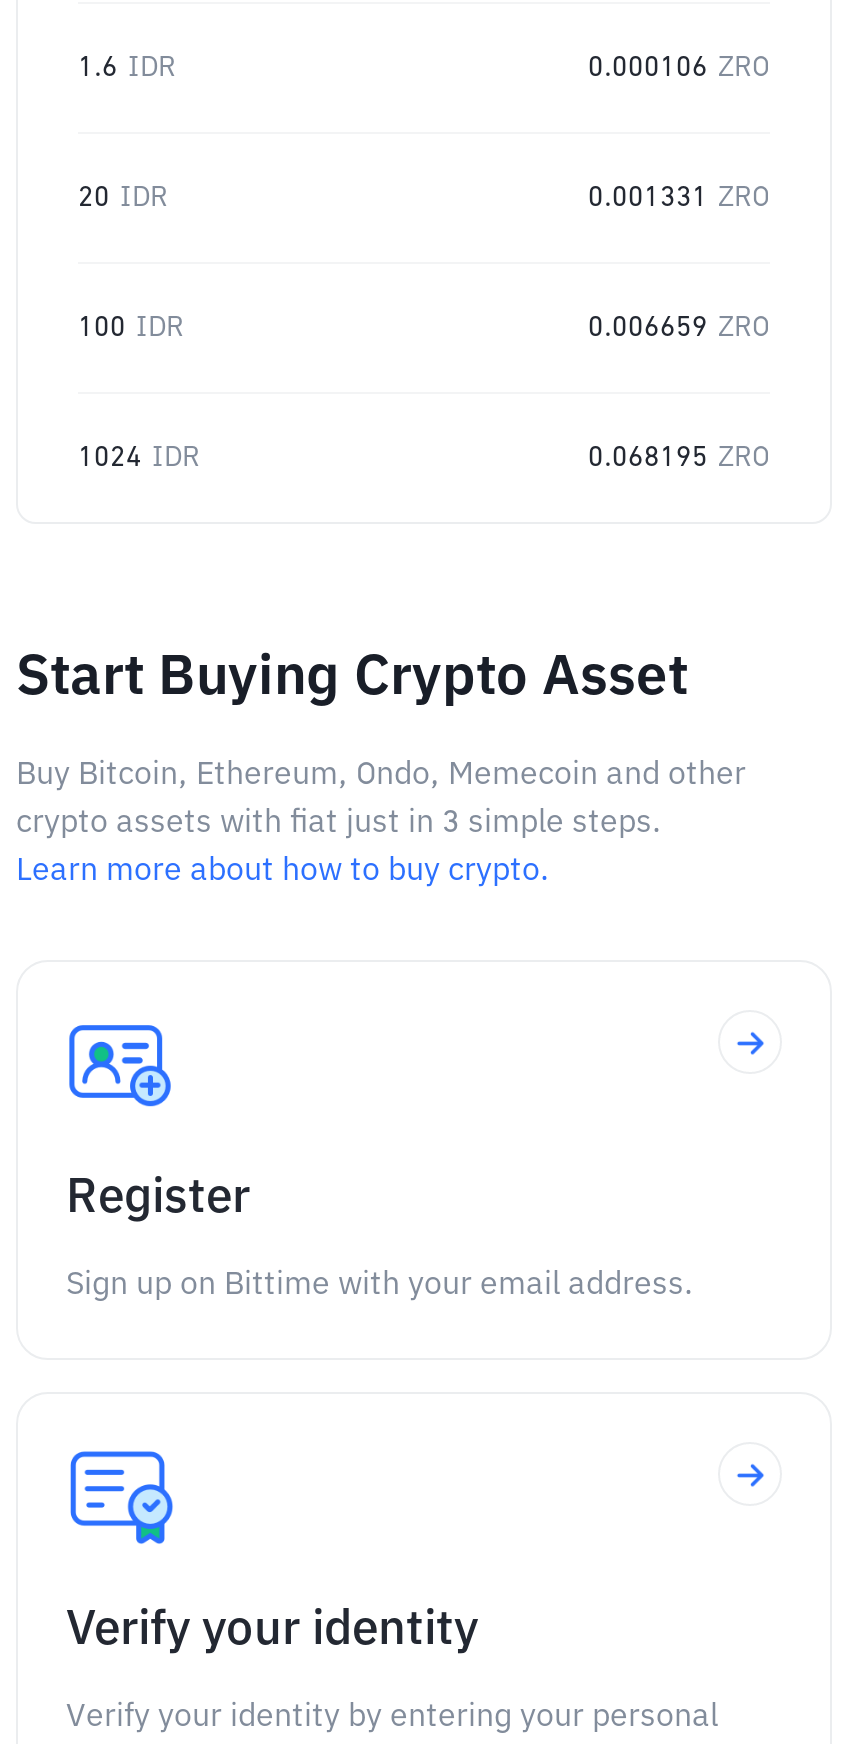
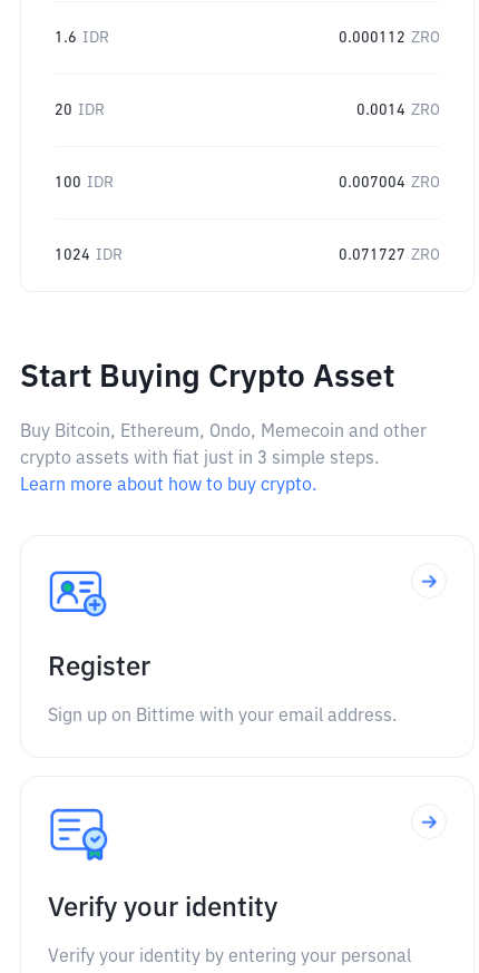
[588,54,770,82] 0.000106 ZRO -> [339,30,440,46] 0.000112 ZRO
[588,184,770,212] 0.001331 ZRO -> [356,103,440,118] 0.0014 ZRO
[588,314,770,342] 0.006659 ZRO -> [339,175,440,191] 0.007004 ZRO
[588,444,770,472] 0.068195 ZRO -> [339,247,440,263] 0.071727 ZRO

